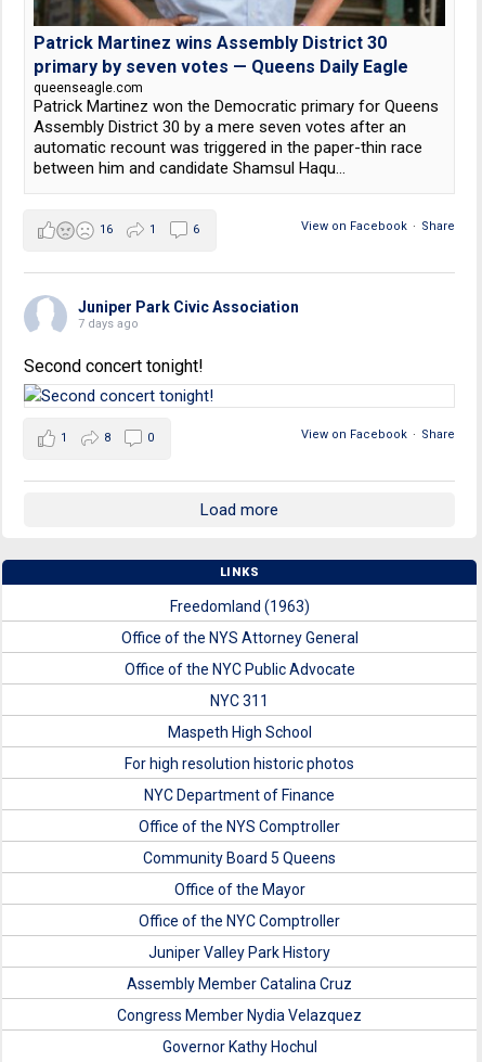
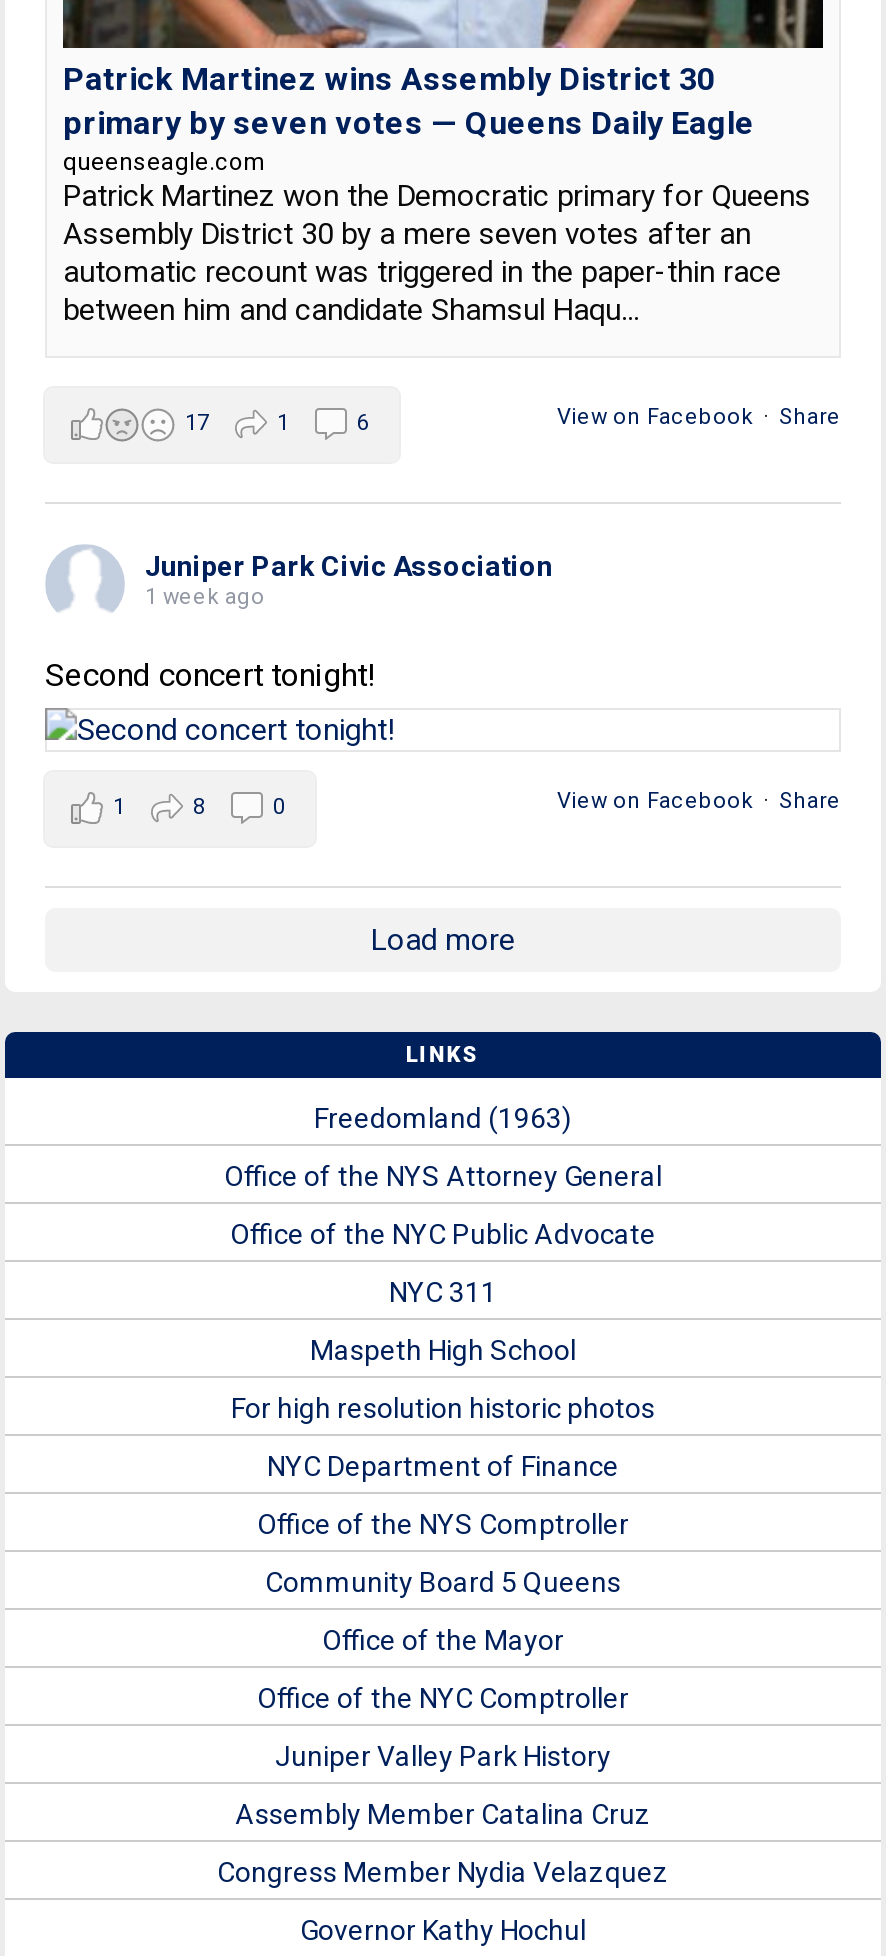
[100,223,113,237] 16 -> [185,411,209,437] 17
[78,317,139,331] 7 days ago -> [145,585,265,611] 1 week ago

